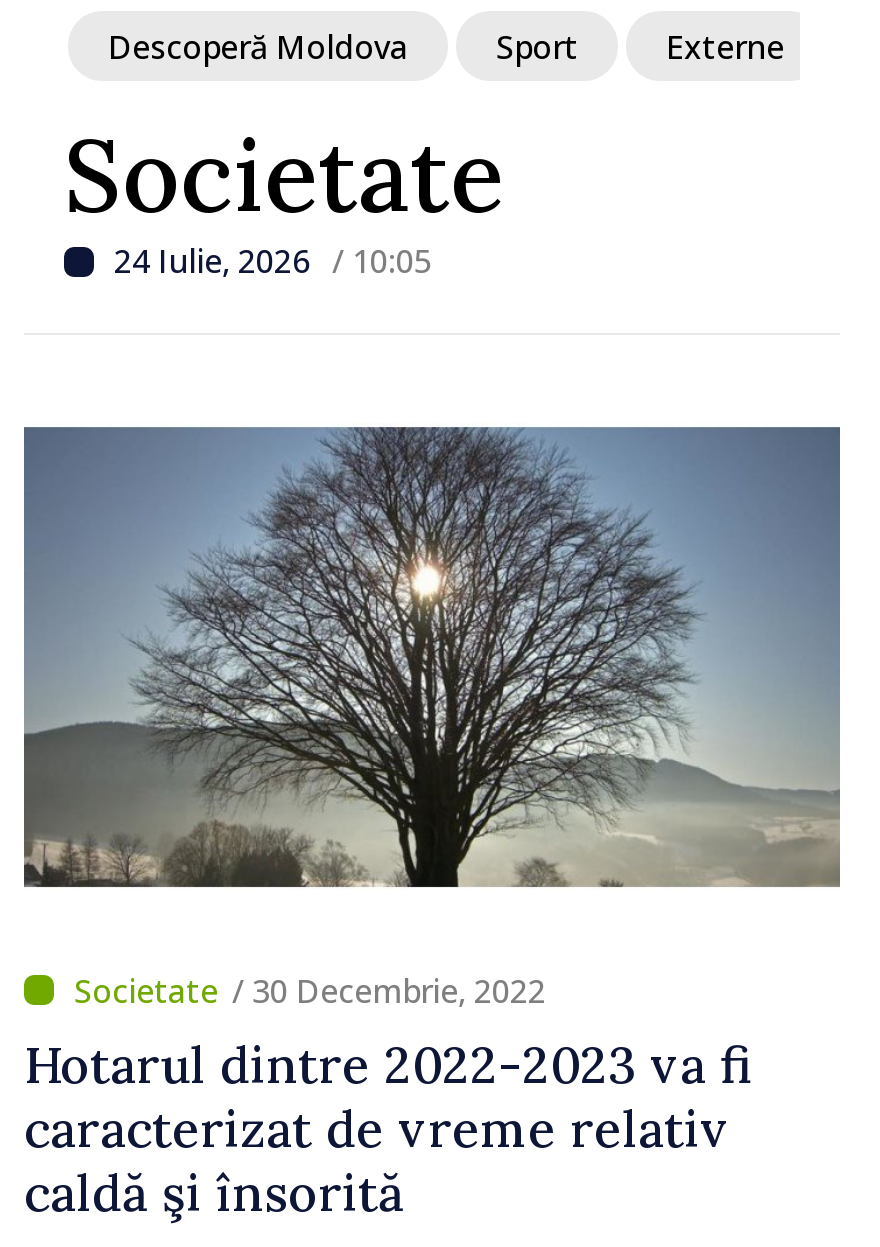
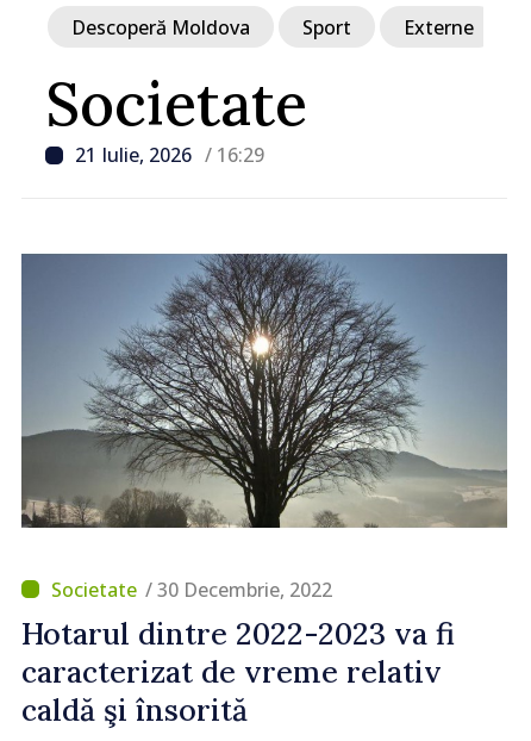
[114,239,432,283] 24 Iulie, 2026 / 10:05 -> [75,142,264,168] 21 Iulie, 2026 / 16:29

